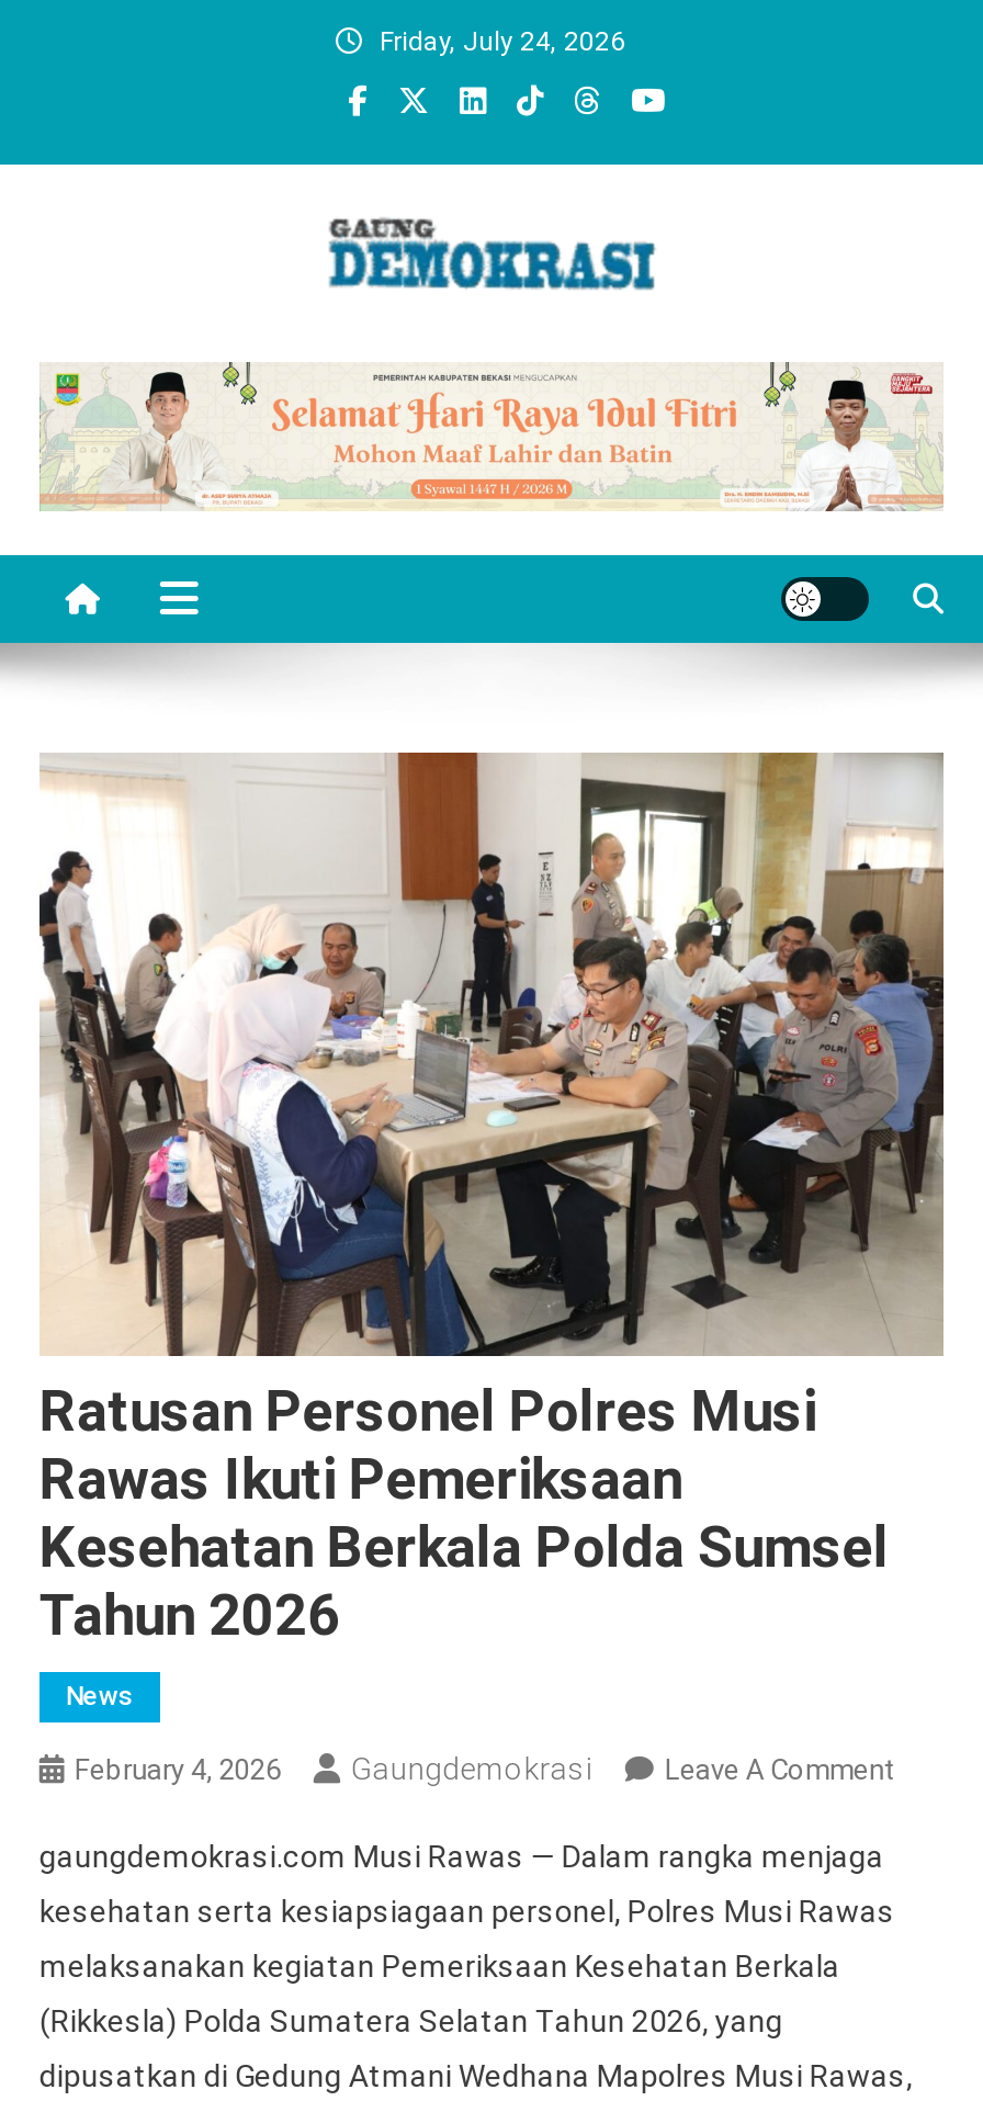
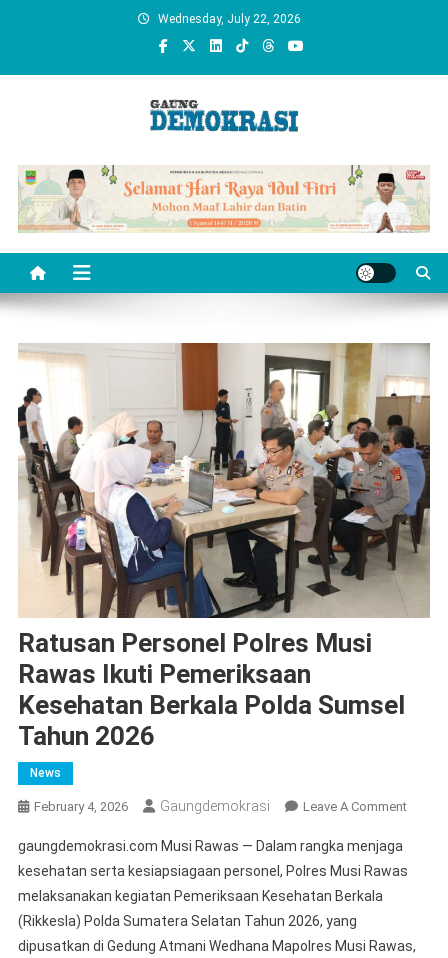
[380,26,625,57] Friday, July 24, 2026 -> [157,12,300,26] Wednesday, July 22, 2026

